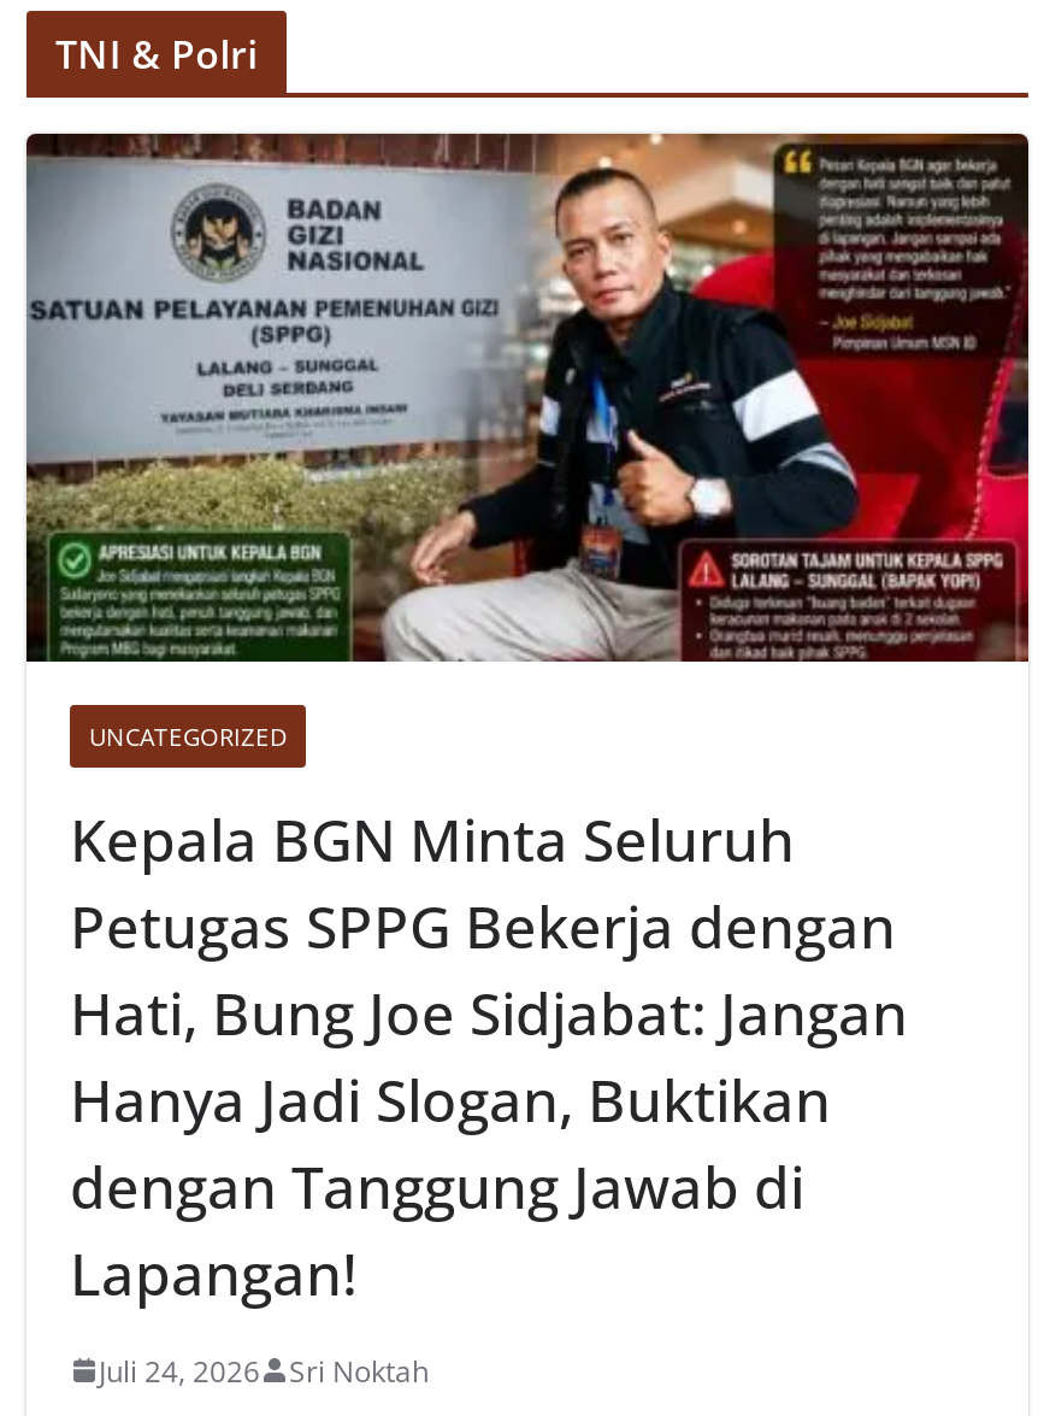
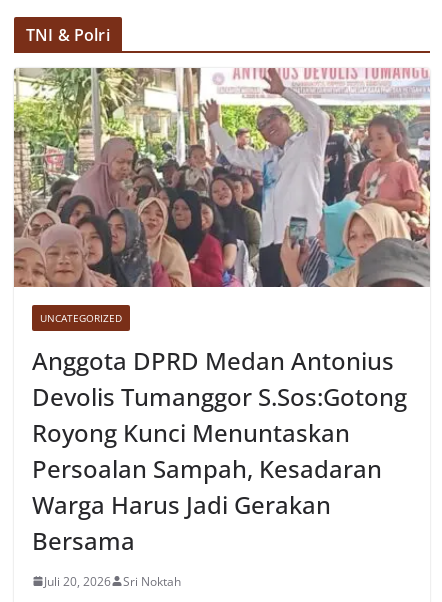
[24,130,1031,663] [image] -> [13,68,431,288] [image]
[70,798,908,1311] Kepala BGN Minta Seluruh | Petugas SPPG Bekerja dengan | Hati, Bung Joe Sidjabat: Jangan | Hanya Jadi Slogan, Buktikan | dengan Tanggung Jawab di | Lapangan! -> [32,344,407,557] Anggota DPRD Medan Antonius | Devolis Tumanggor S.Sos:Gotong | Royong Kunci Menuntaskan | Persoalan Sampah, Kesadaran | Warga Harus Jadi Gerakan | Bersama
[99,1349,429,1390] Juli 24, 2026 Sri Noktah -> [44,573,181,590] Juli 20, 2026 Sri Noktah

